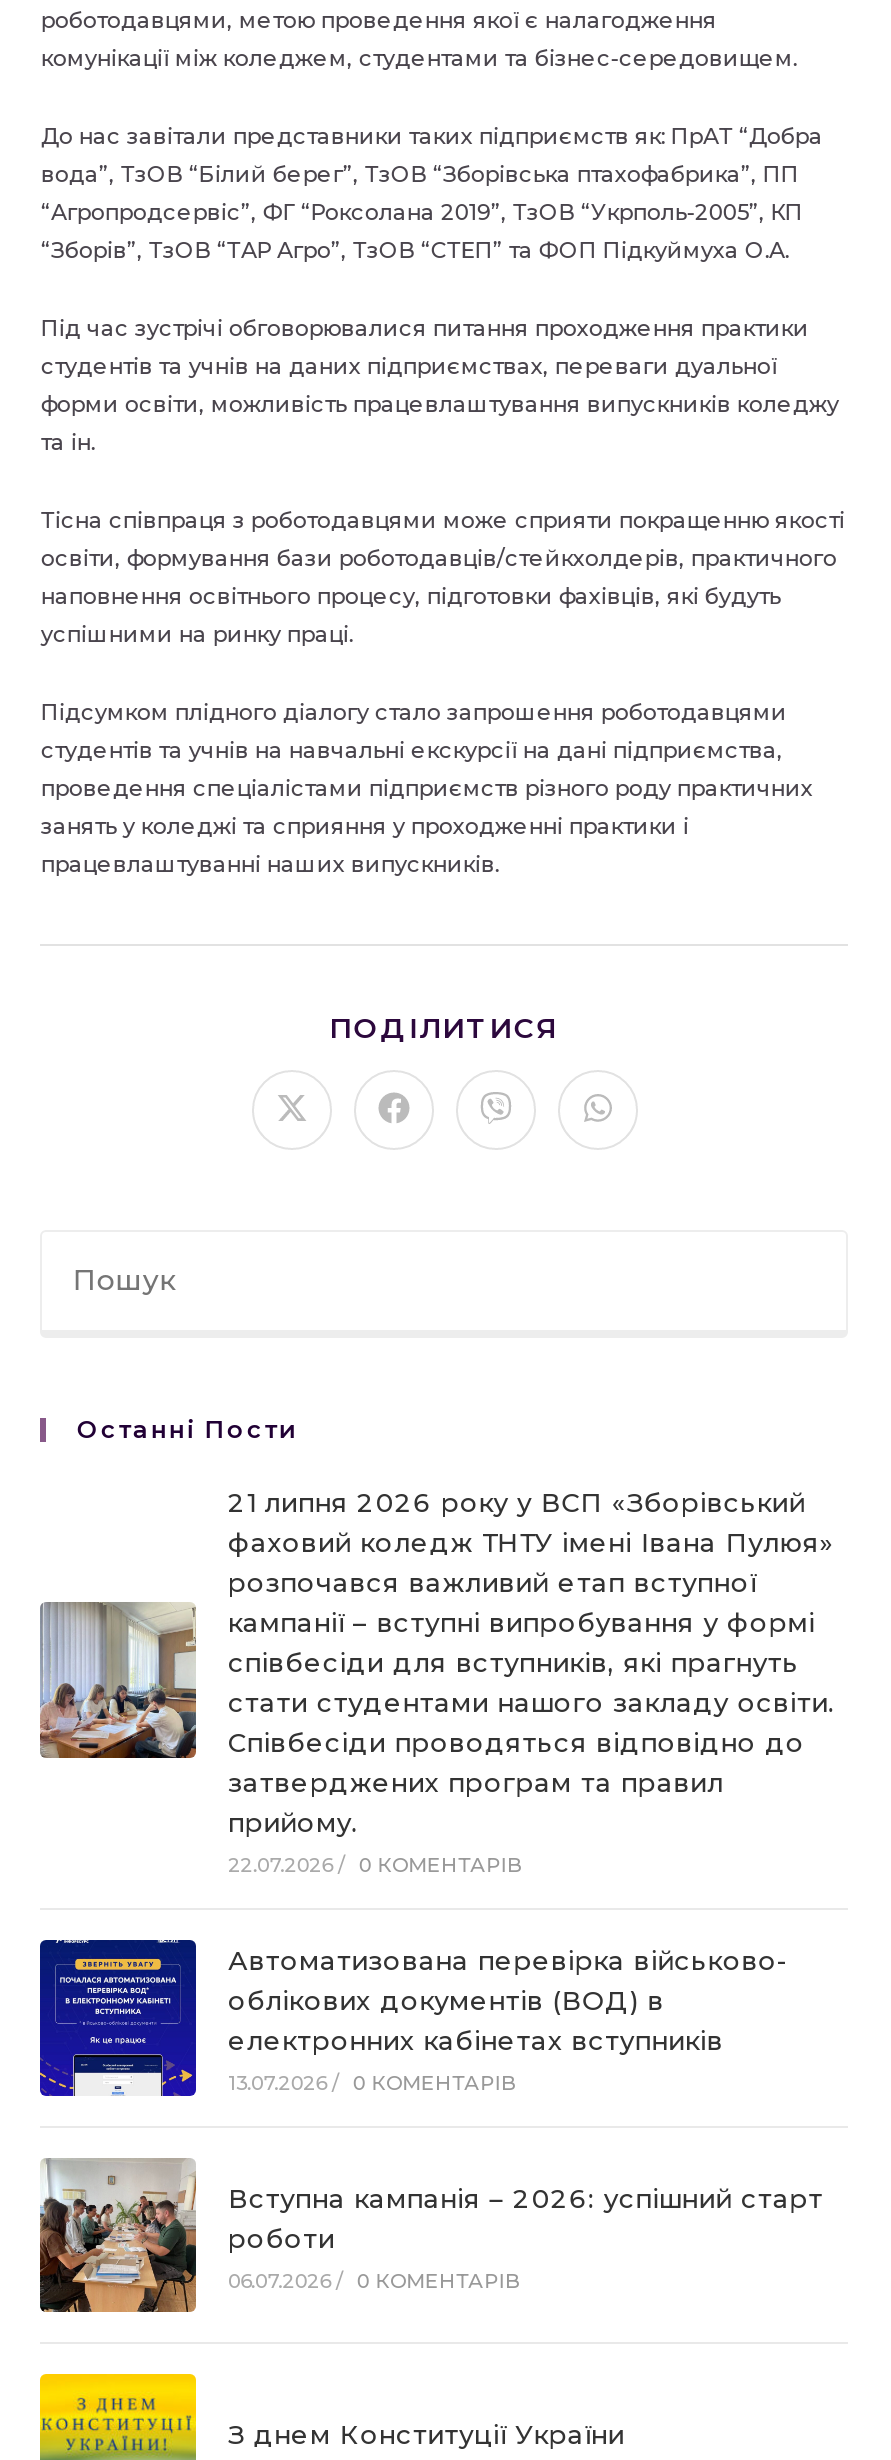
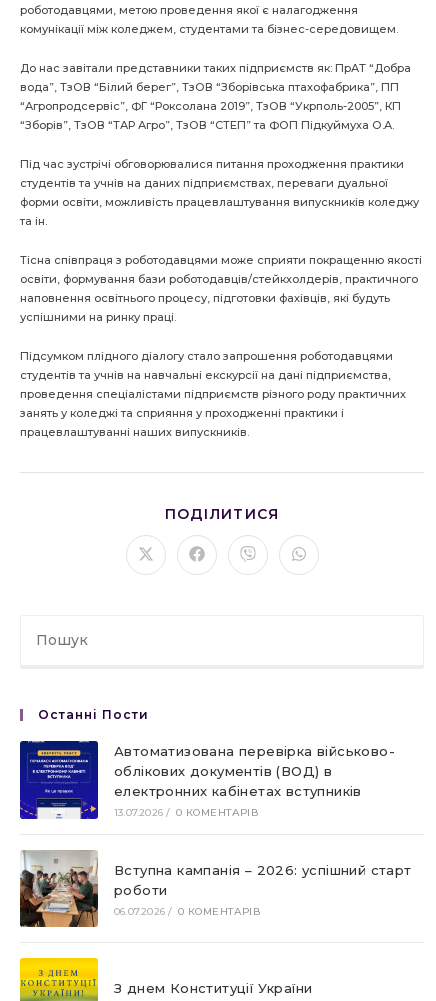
[38,1486,835,1878] [image] | 21 липня 2026 року у ВСП «Зборівський | фаховий коледж ТНТУ імені Івана Пулюя» | розпочався важливий етап вступної | кампанії – вступні випробування у формі | співбесіди для вступників, які прагнуть | стати студентами нашого закладу освіти. | Співбесіди проводяться відповідно до | затверджених програм та правил | прийому. | 22.07.2026 / 0 КОМЕНТАРІВ -> none

